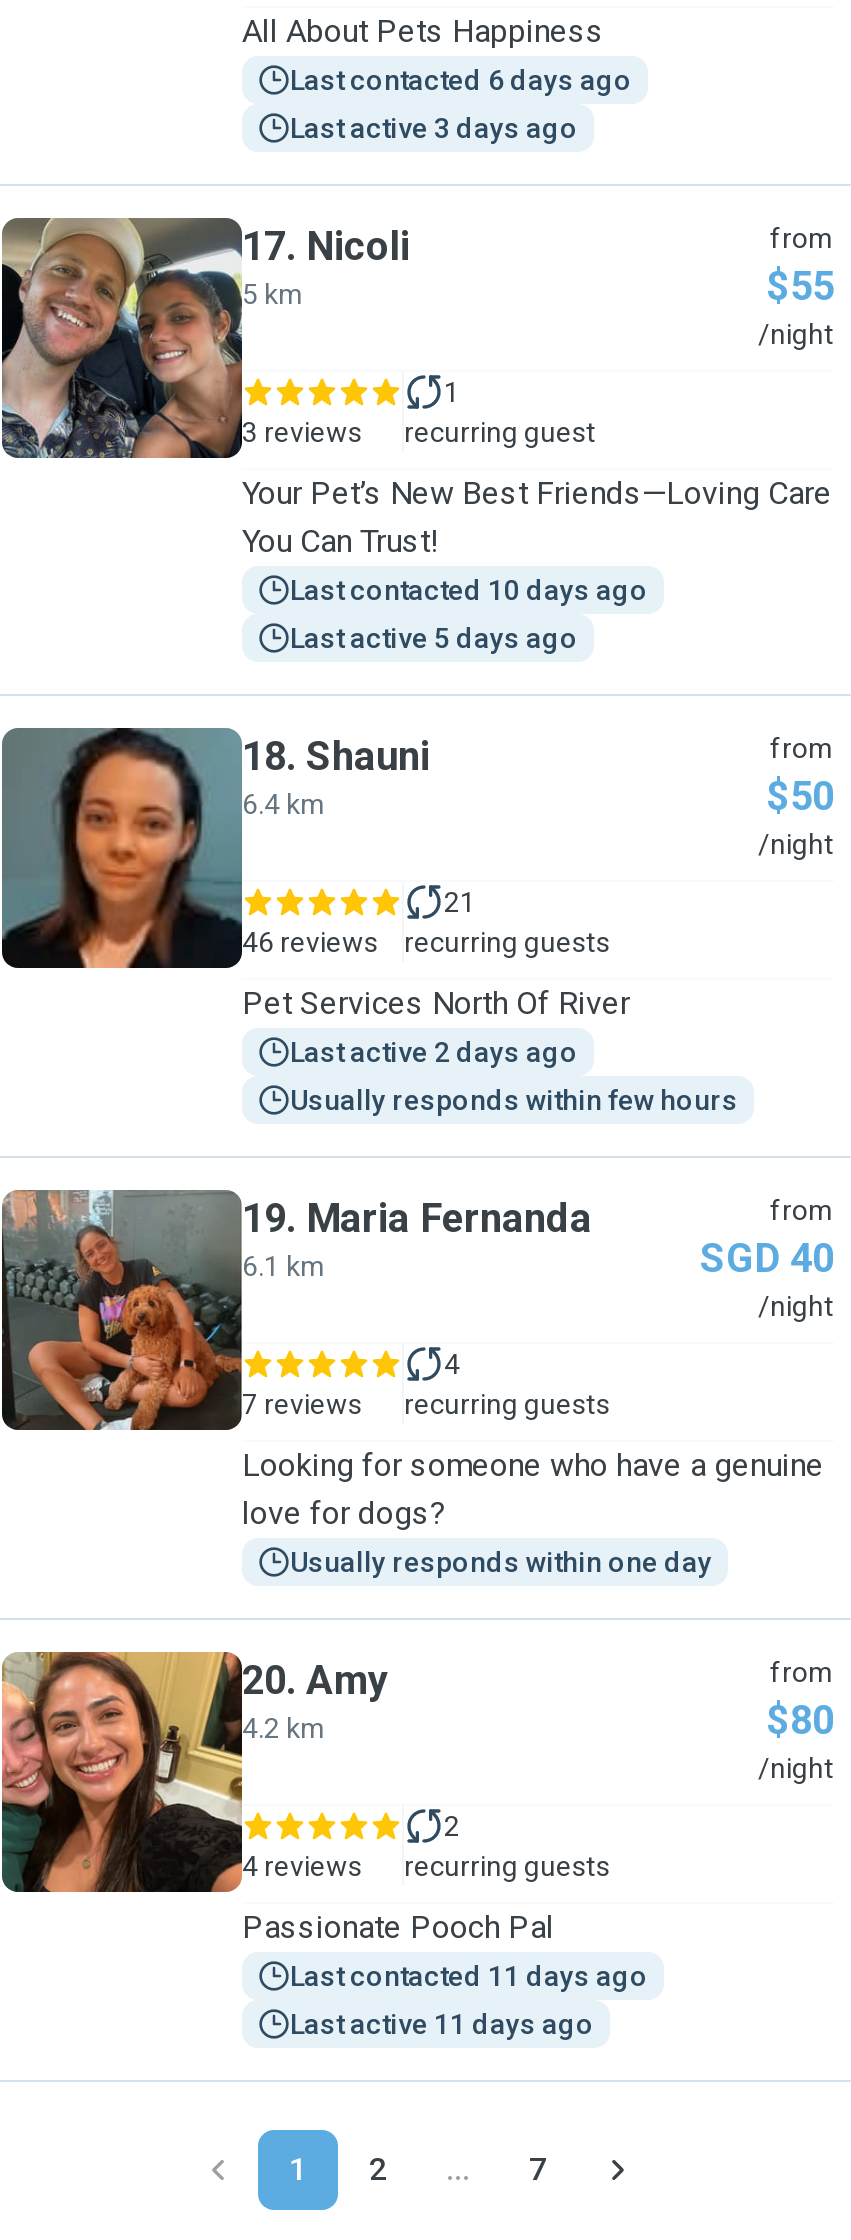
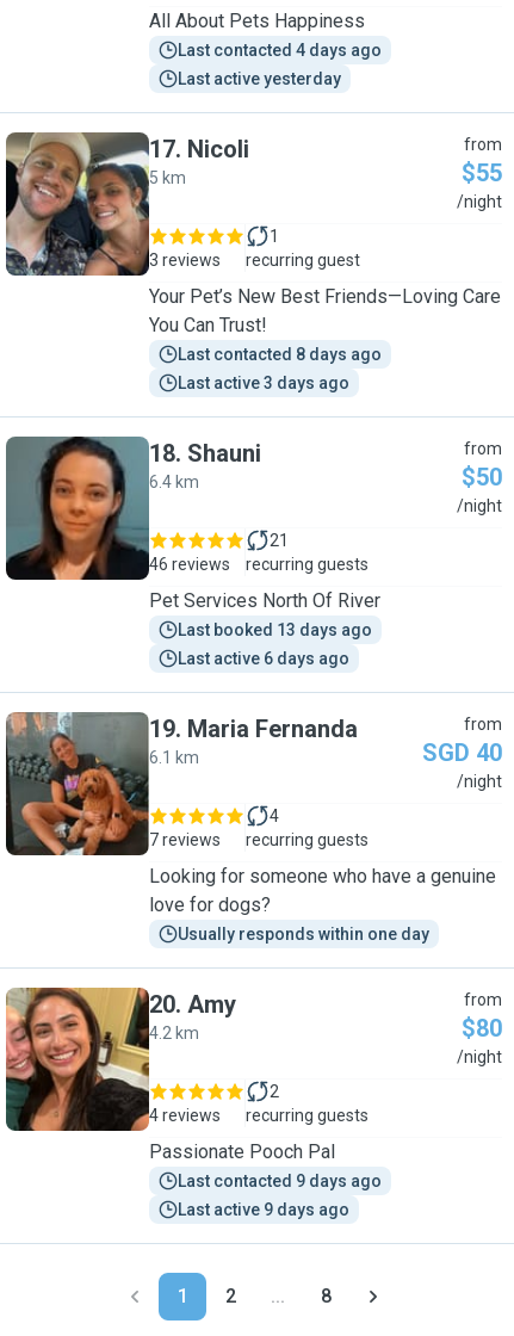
none -> [178,69,341,88] Last active yesterday
[290,64,632,96] Last contacted 6 days ago -> [178,41,382,60] Last contacted 4 days ago
moved [290,112,578,144] -> [178,373,349,392]: Last active 3 days ago
[290,574,648,606] Last contacted 10 days ago -> [178,345,382,364] Last contacted 8 days ago
[290,622,578,654] Last active 5 days ago -> none
[290,1036,578,1068] Last active 2 days ago -> [178,620,372,639] Last booked 13 days ago
[290,1084,738,1116] Usually responds within few hours -> [178,649,349,668] Last active 6 days ago
[290,1960,648,1992] Last contacted 11 days ago -> [178,1171,382,1190] Last contacted 9 days ago
[290,2008,594,2040] Last active 11 days ago -> [178,1200,349,1219] Last active 9 days ago
[529,2150,547,2188] 7 -> [320,1285,331,1307] 8

